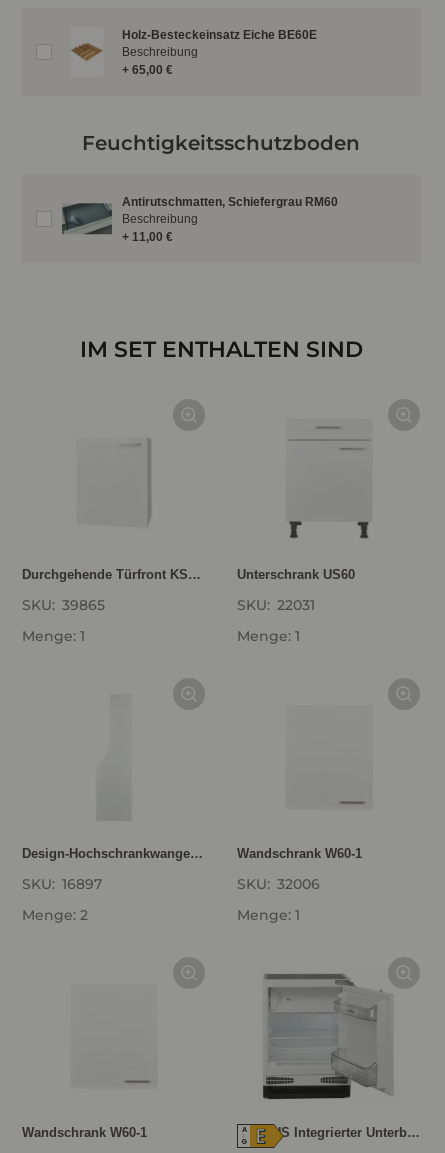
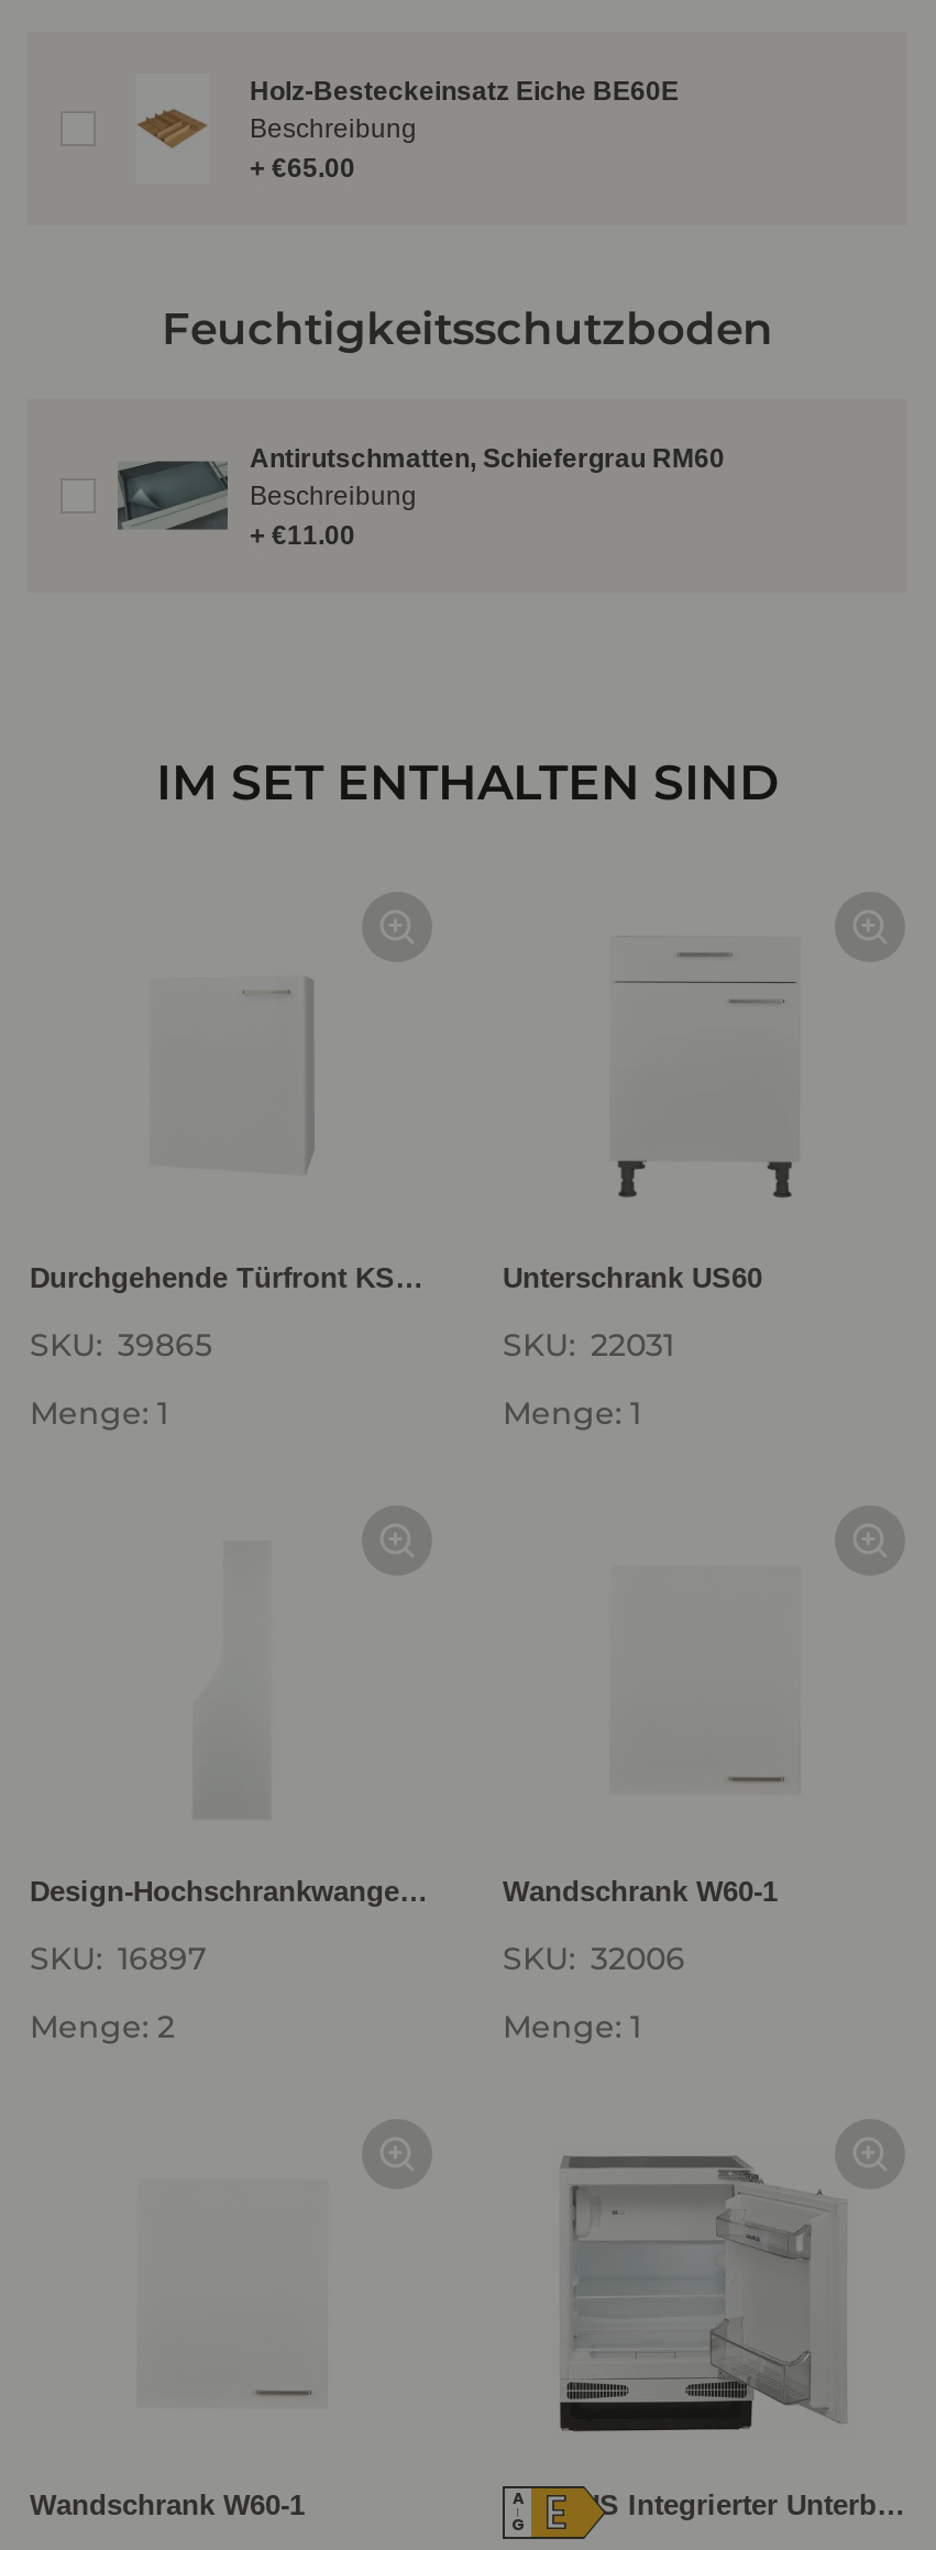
[122,62,173,76] + 65,00 € -> [250,152,355,183] + €65.00
[122,229,173,243] + 11,00 € -> [250,519,355,550] + €11.00

